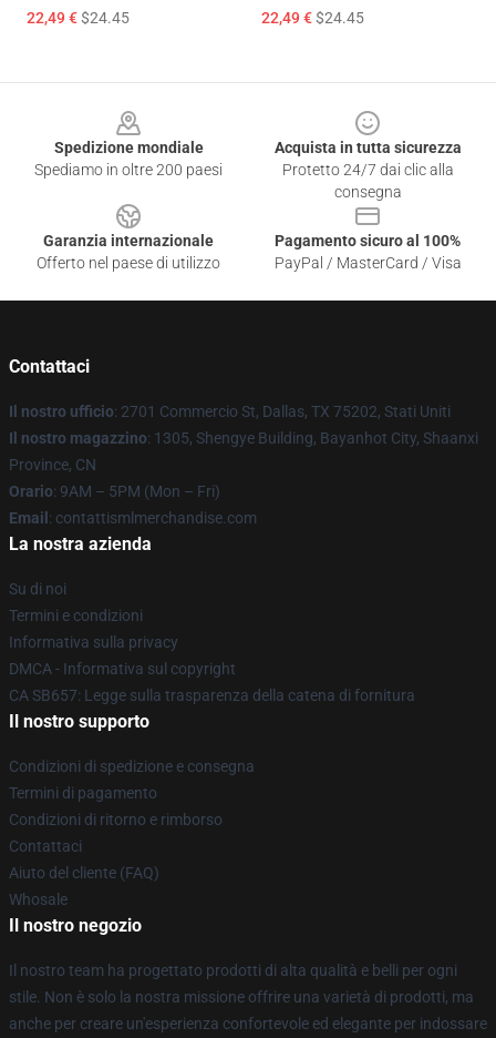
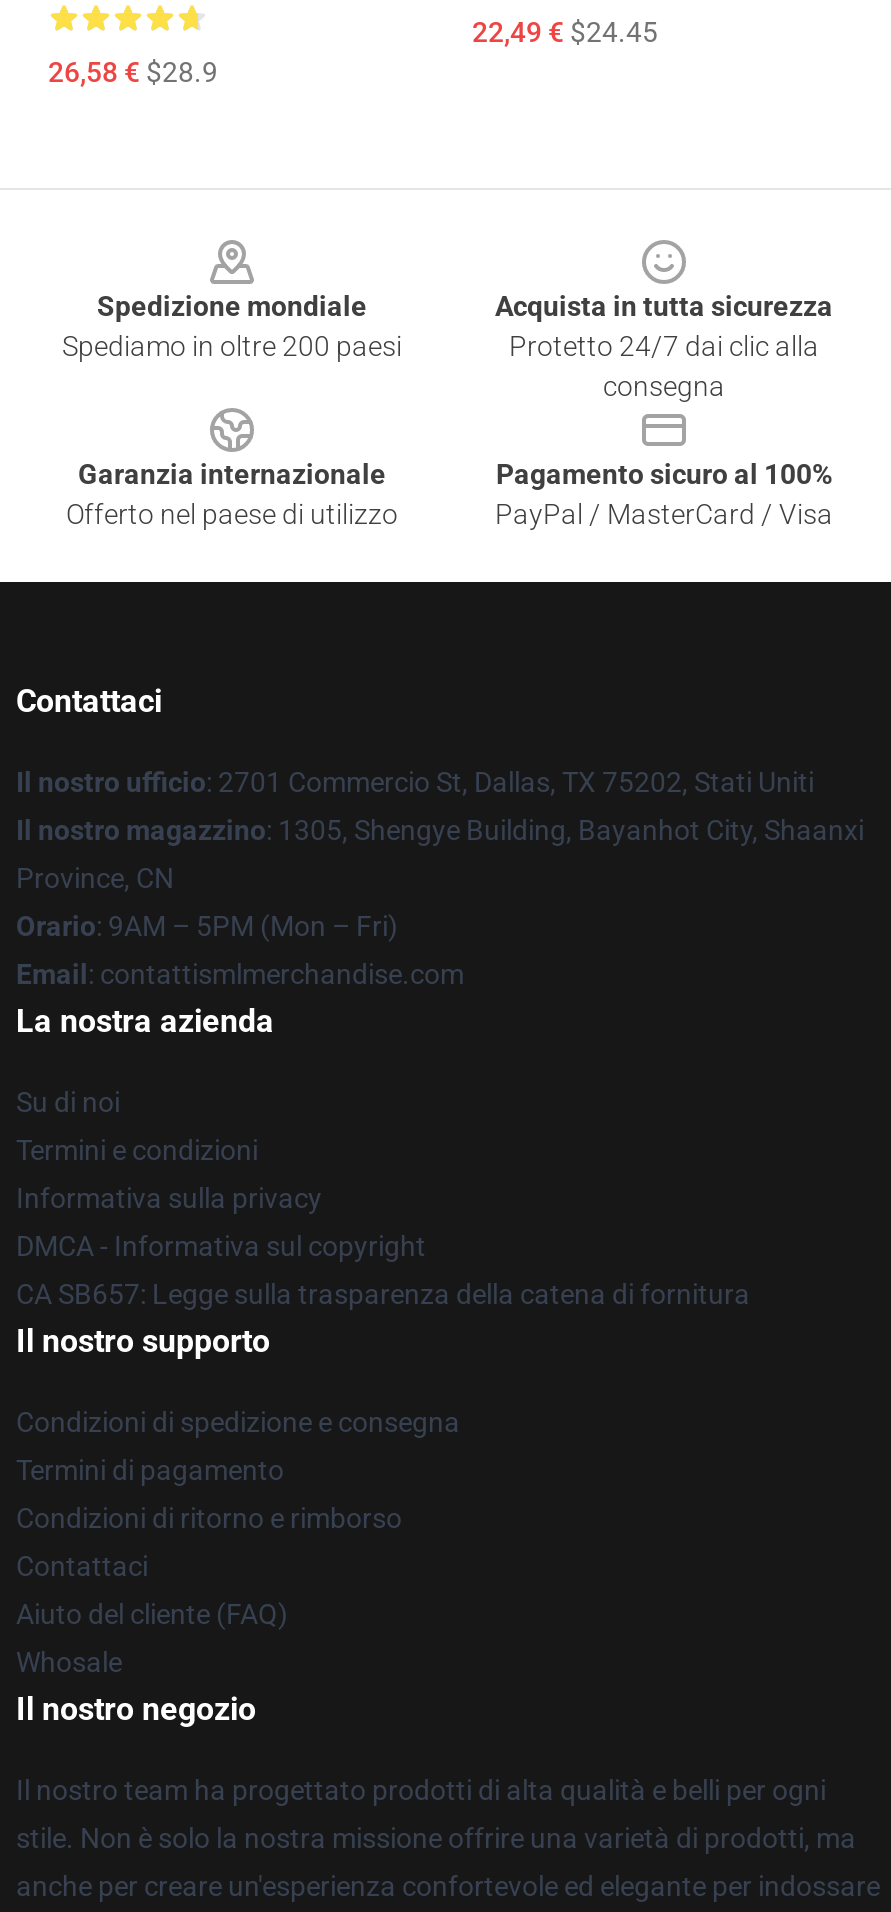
[27,9,130,27] 22,49 € $24.45 -> [48,56,218,88] 26,58 € $28.9

